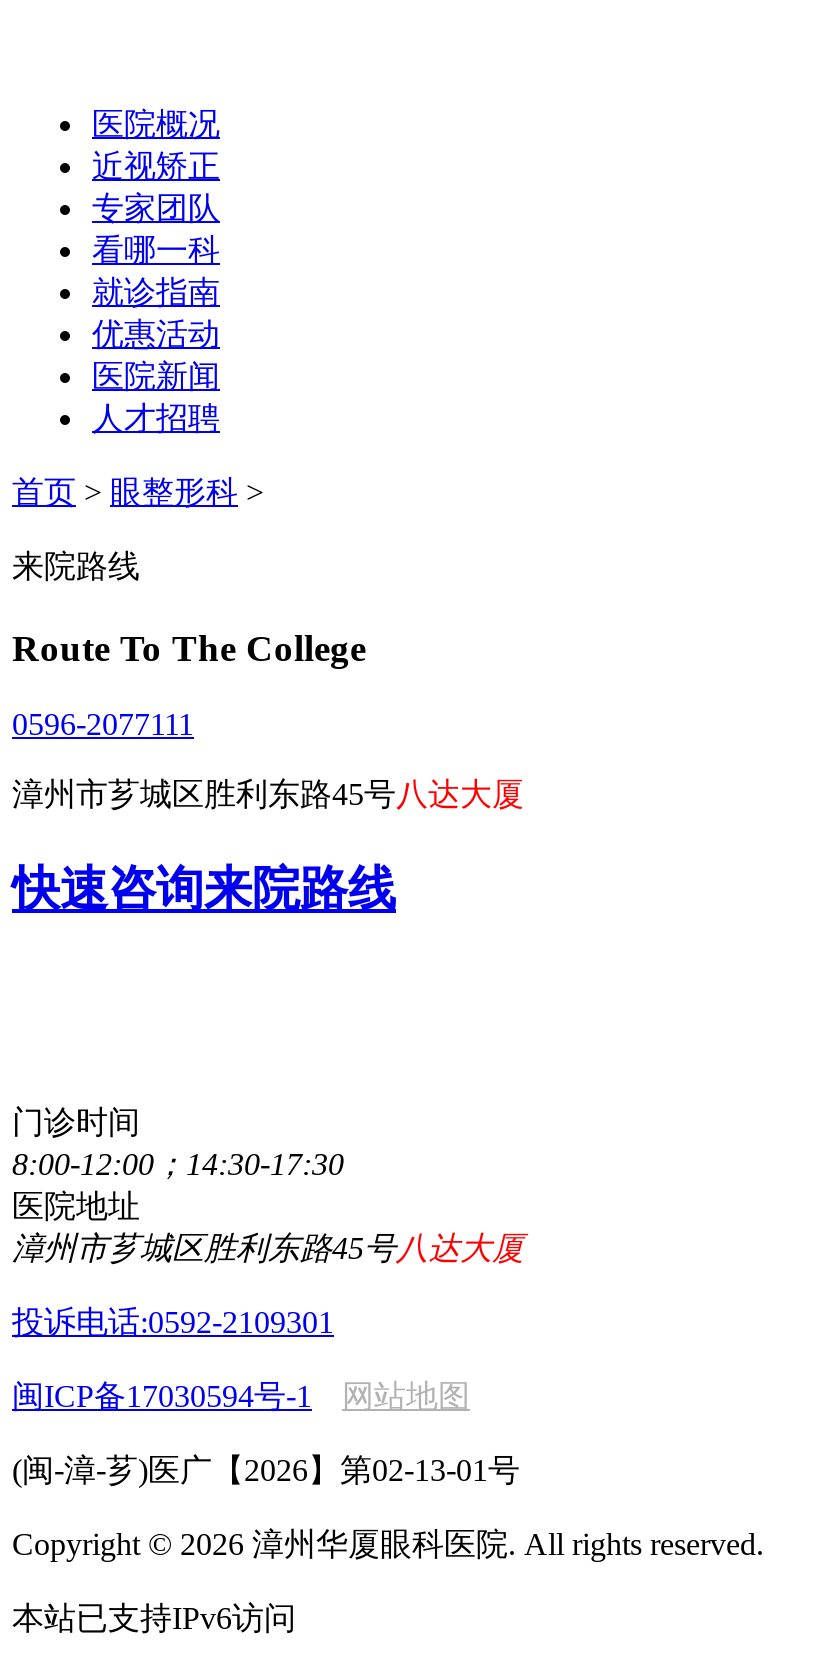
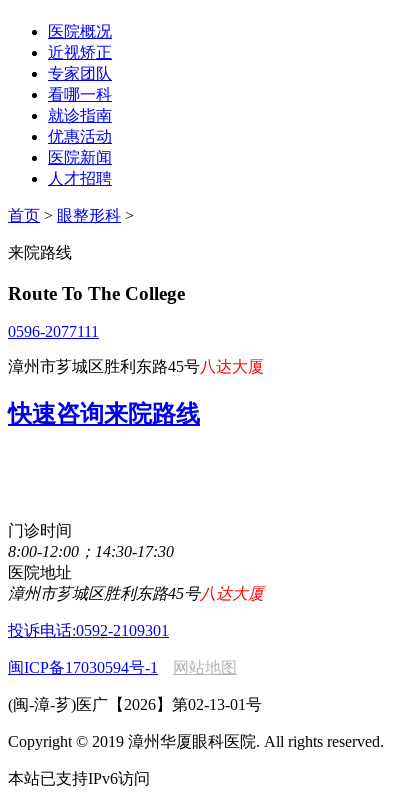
[12,1527,764,1561] Copyright © 2026 漳州华厦眼科医院. All rights reserved. -> [8,733,384,750] Copyright © 2019 漳州华厦眼科医院. All rights reserved.

